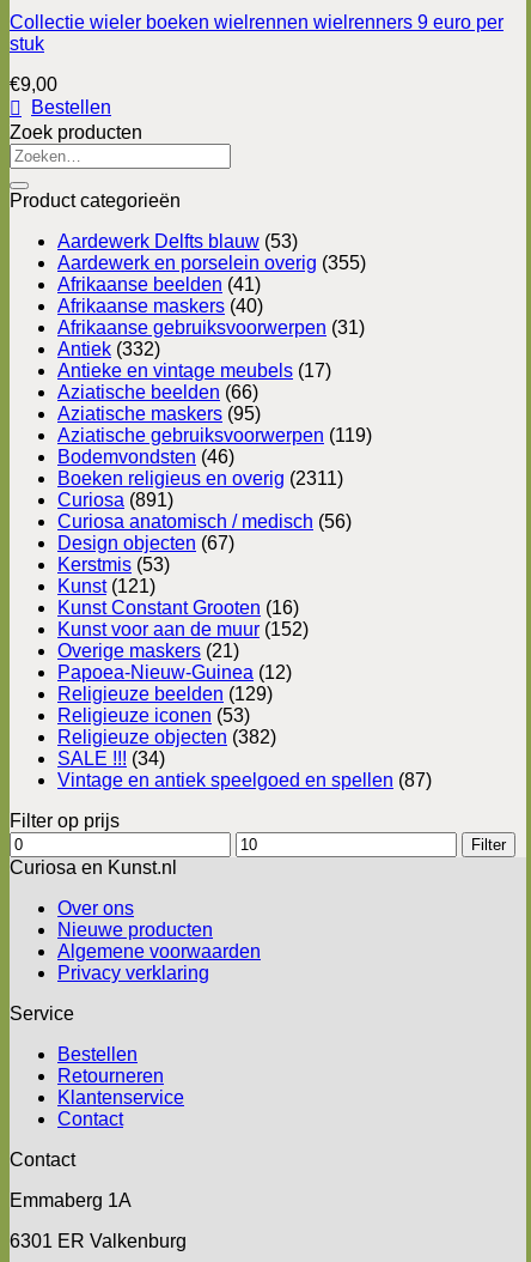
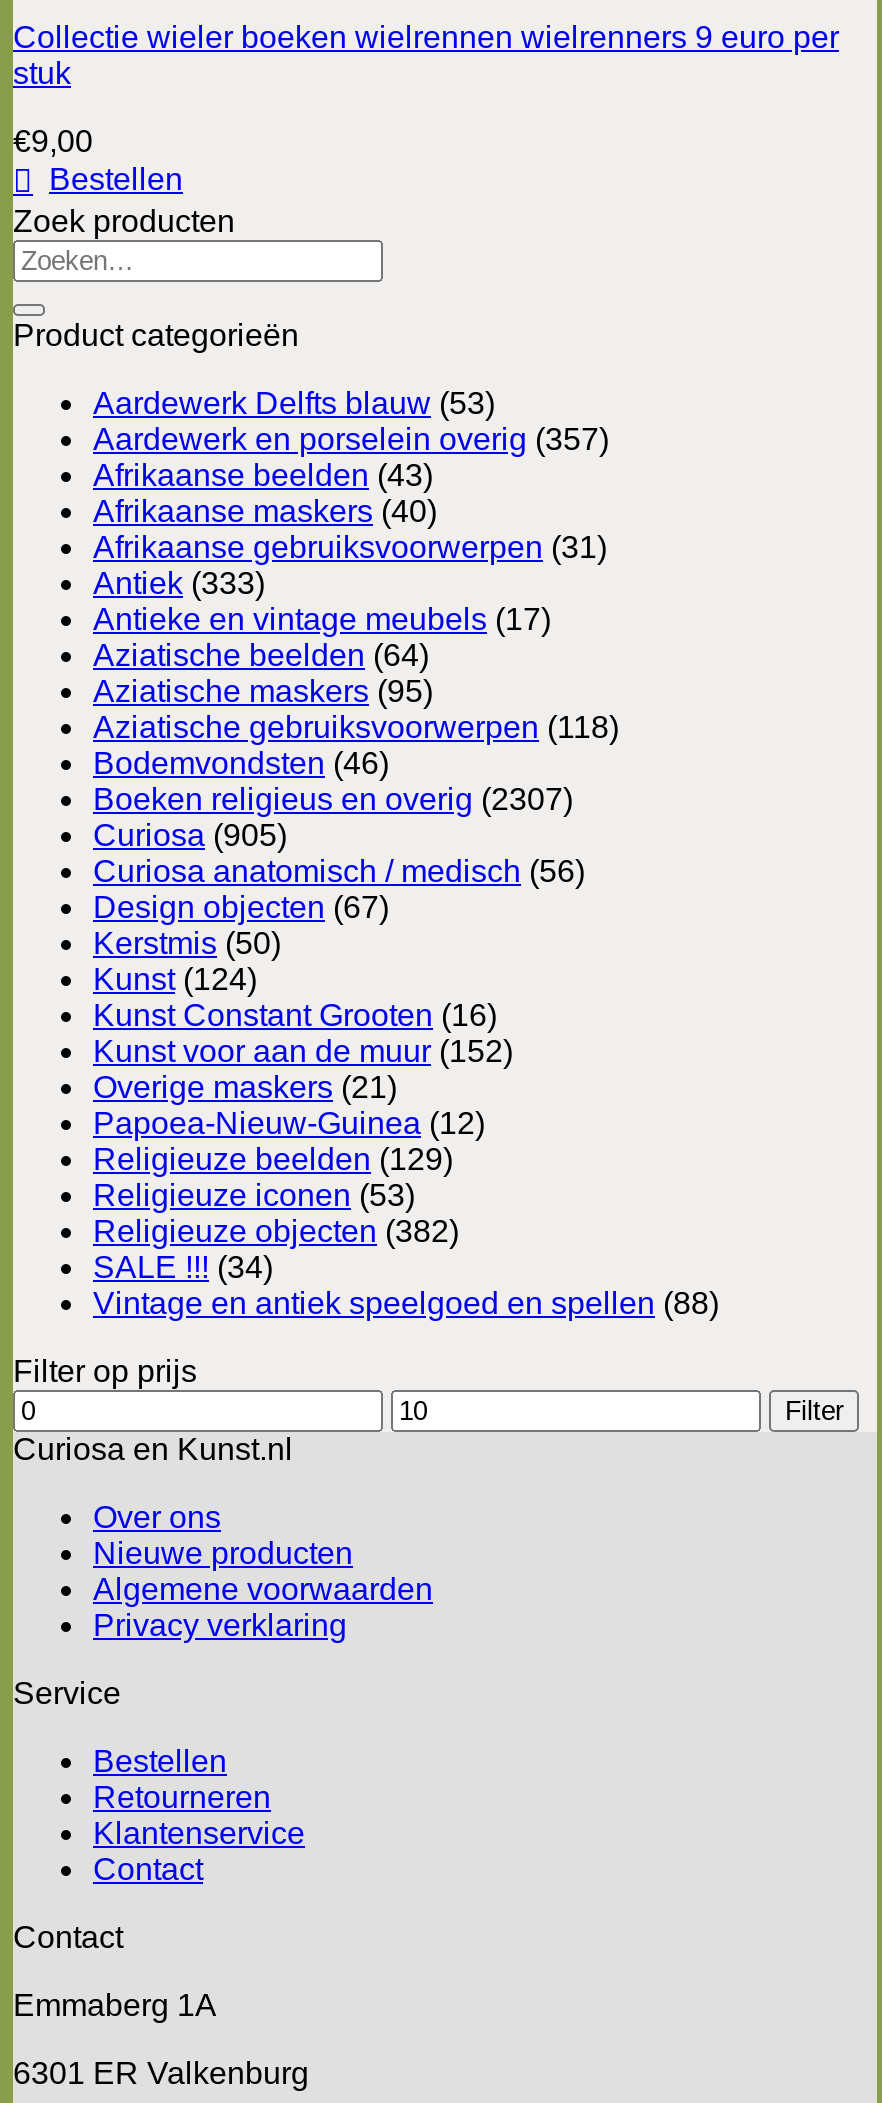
[57,253,366,273] Aardewerk en porselein overig (355) -> [93,422,609,456] Aardewerk en porselein overig (357)
[57,274,261,295] Afrikaanse beelden (41) -> [93,458,433,492] Afrikaanse beelden (43)
[57,339,160,359] Antiek (332) -> [93,566,265,600] Antiek (333)
[57,382,258,402] Aziatische beelden (66) -> [93,638,429,672] Aziatische beelden (64)
[57,425,372,445] Aziatische gebruiksvoorwerpen (119) -> [93,710,619,744] Aziatische gebruiksvoorwerpen (118)
[57,468,343,489] Boeken religieus en overig (2311) -> [93,782,573,816] Boeken religieus en overig (2307)
[57,490,173,510] Curiosa (891) -> [93,818,287,852] Curiosa (905)
[57,554,170,575] Kerstmis (53) -> [93,926,281,960] Kerstmis (50)
[57,576,155,596] Kunst (121) -> [93,962,257,996] Kunst (124)
[57,770,432,790] Vintage en antiek speelgoed en spellen (87) -> [93,1286,719,1320] Vintage en antiek speelgoed en spellen (88)

